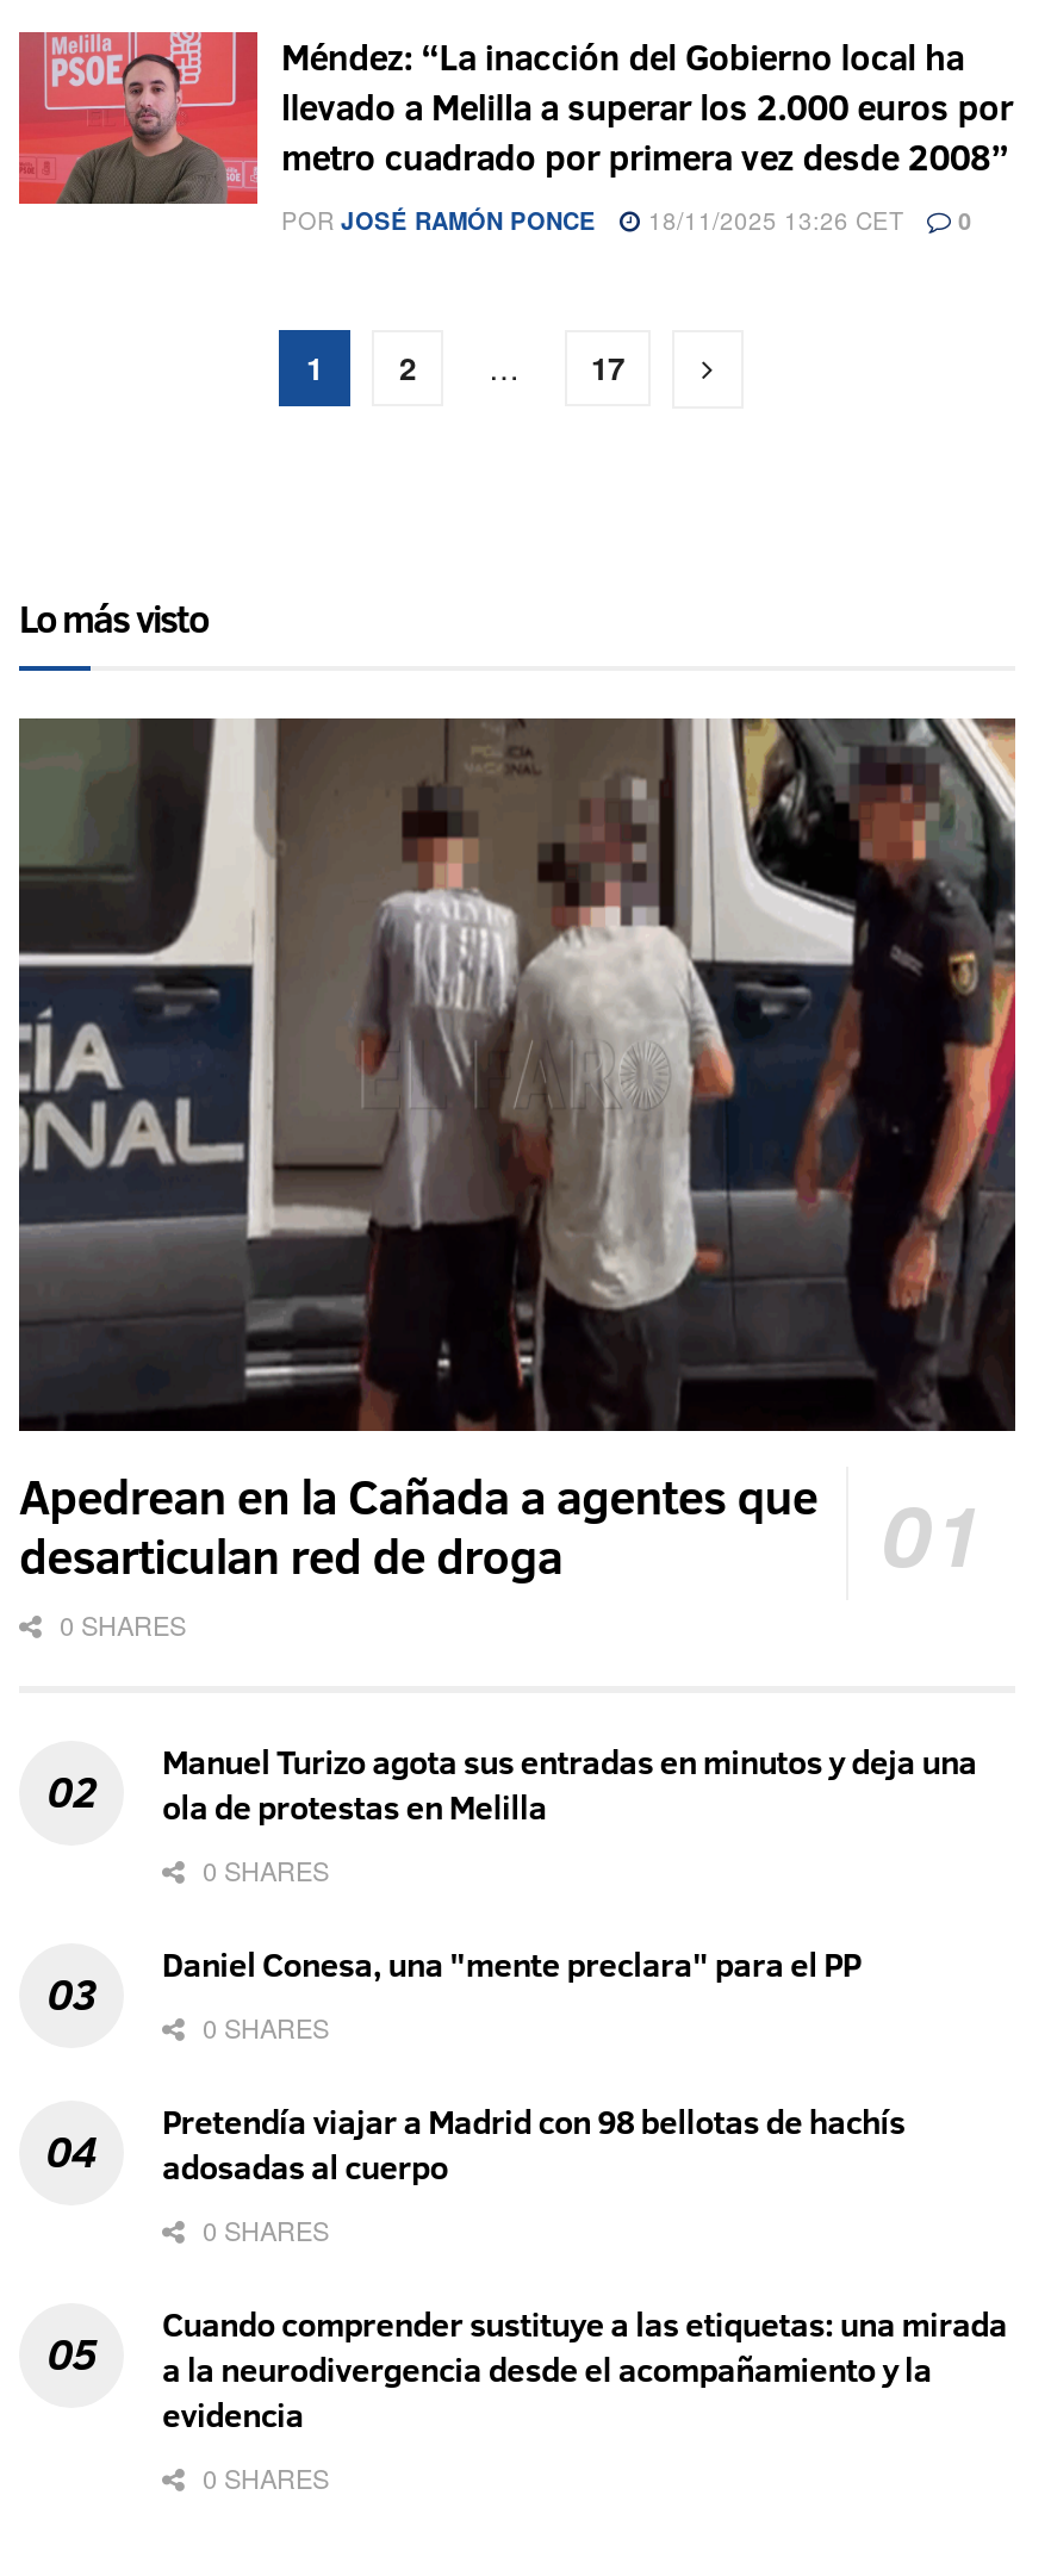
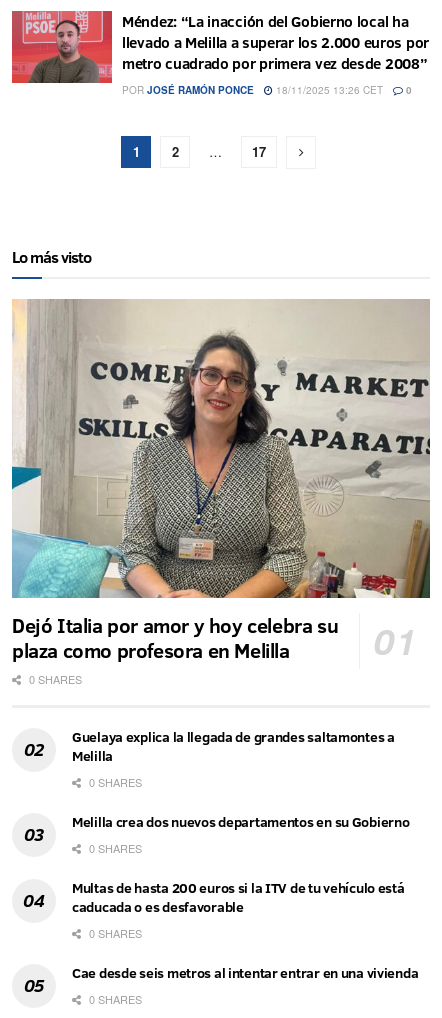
[17,716,1018,1588] [image] | Apedrean en la Cañada a agentes que | desarticulan red de droga -> [11,299,431,664] [image] | Dejó Italia por amor y hoy celebra su | plaza como profesora en Melilla
[162,1738,977,1831] Manuel Turizo agota sus entradas en minutos y deja una | ola de protestas en Melilla -> [72,727,395,766] Guelaya explica la llegada de grandes saltamontes a | Melilla
[162,1941,861,1988] Daniel Conesa, una "mente preclara" para el PP -> [72,812,409,832] Melilla crea dos nuevos departamentos en su Gobierno
[162,2098,905,2191] Pretendía viajar a Madrid con 98 bellotas de hachís | adosadas al cuerpo -> [72,878,405,917] Multas de hasta 200 euros si la ITV de tu vehículo está | caducada o es desfavorable
[162,2301,1007,2439] Cuando comprender sustituye a las etiquetas: una mirada | a la neurodivergencia desde el acompañamiento y la | evidencia -> [72,963,418,983] Cae desde seis metros al intentar entrar en una vivienda

